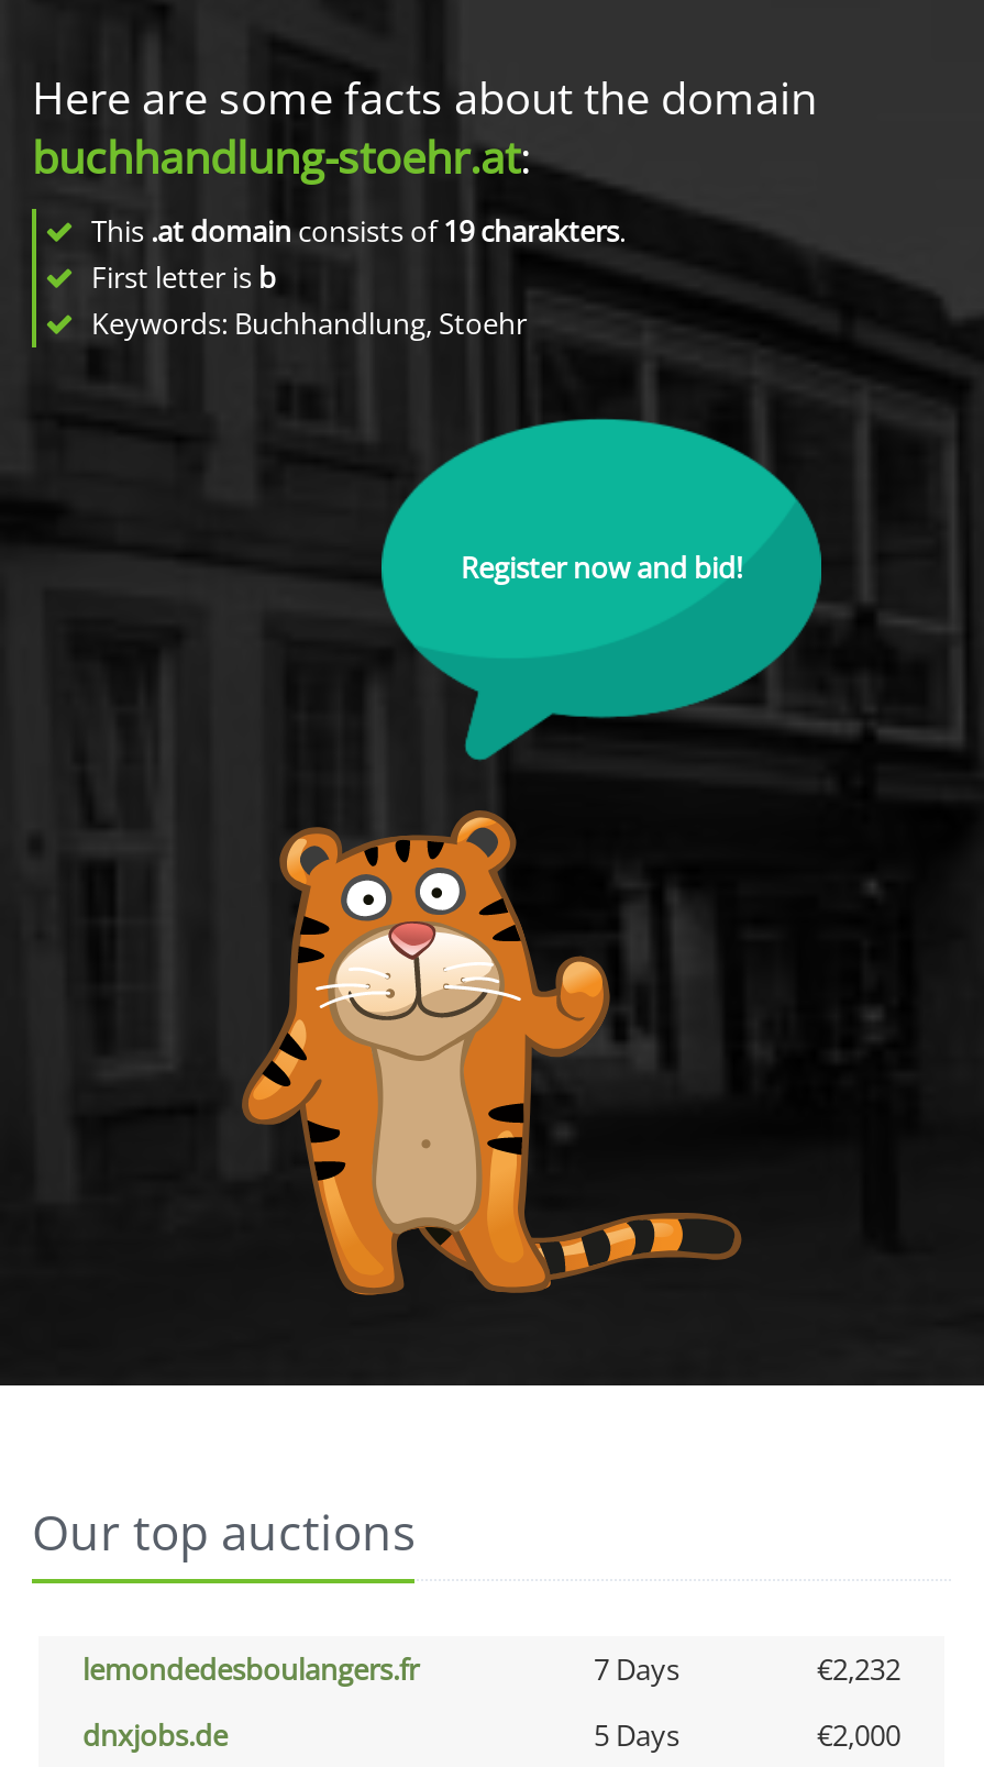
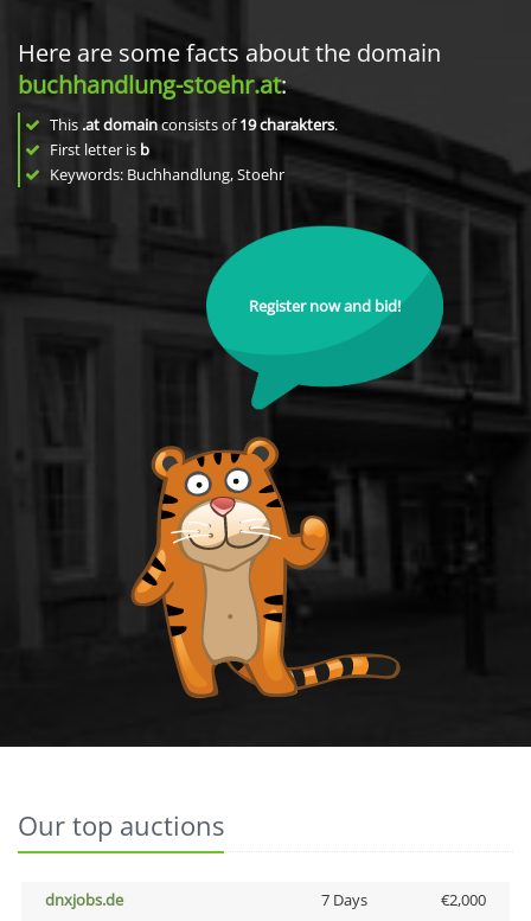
[82,1649,900,1689] lemondedesboulangers.fr | 7 Days | €2,232 -> none
[594,1715,679,1755] 5 Days -> [321,889,367,910] 7 Days

